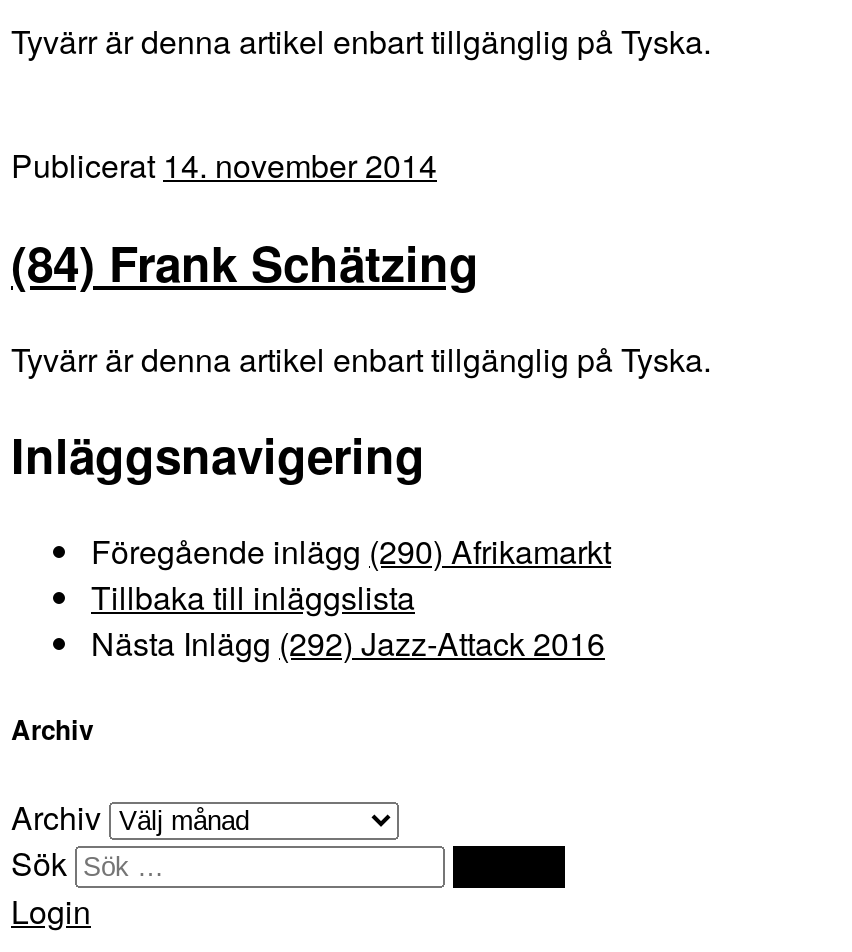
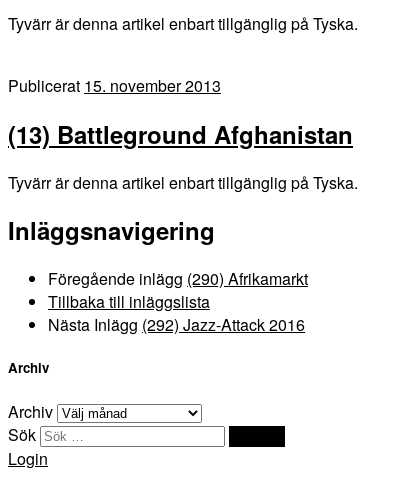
[11,141,437,187] Publicerat 14. november 2014 -> [8,74,221,97] Publicerat 15. november 2013
[11,227,479,295] (84) Frank Schätzing -> [8,117,353,151] (13) Battleground Afghanistan

